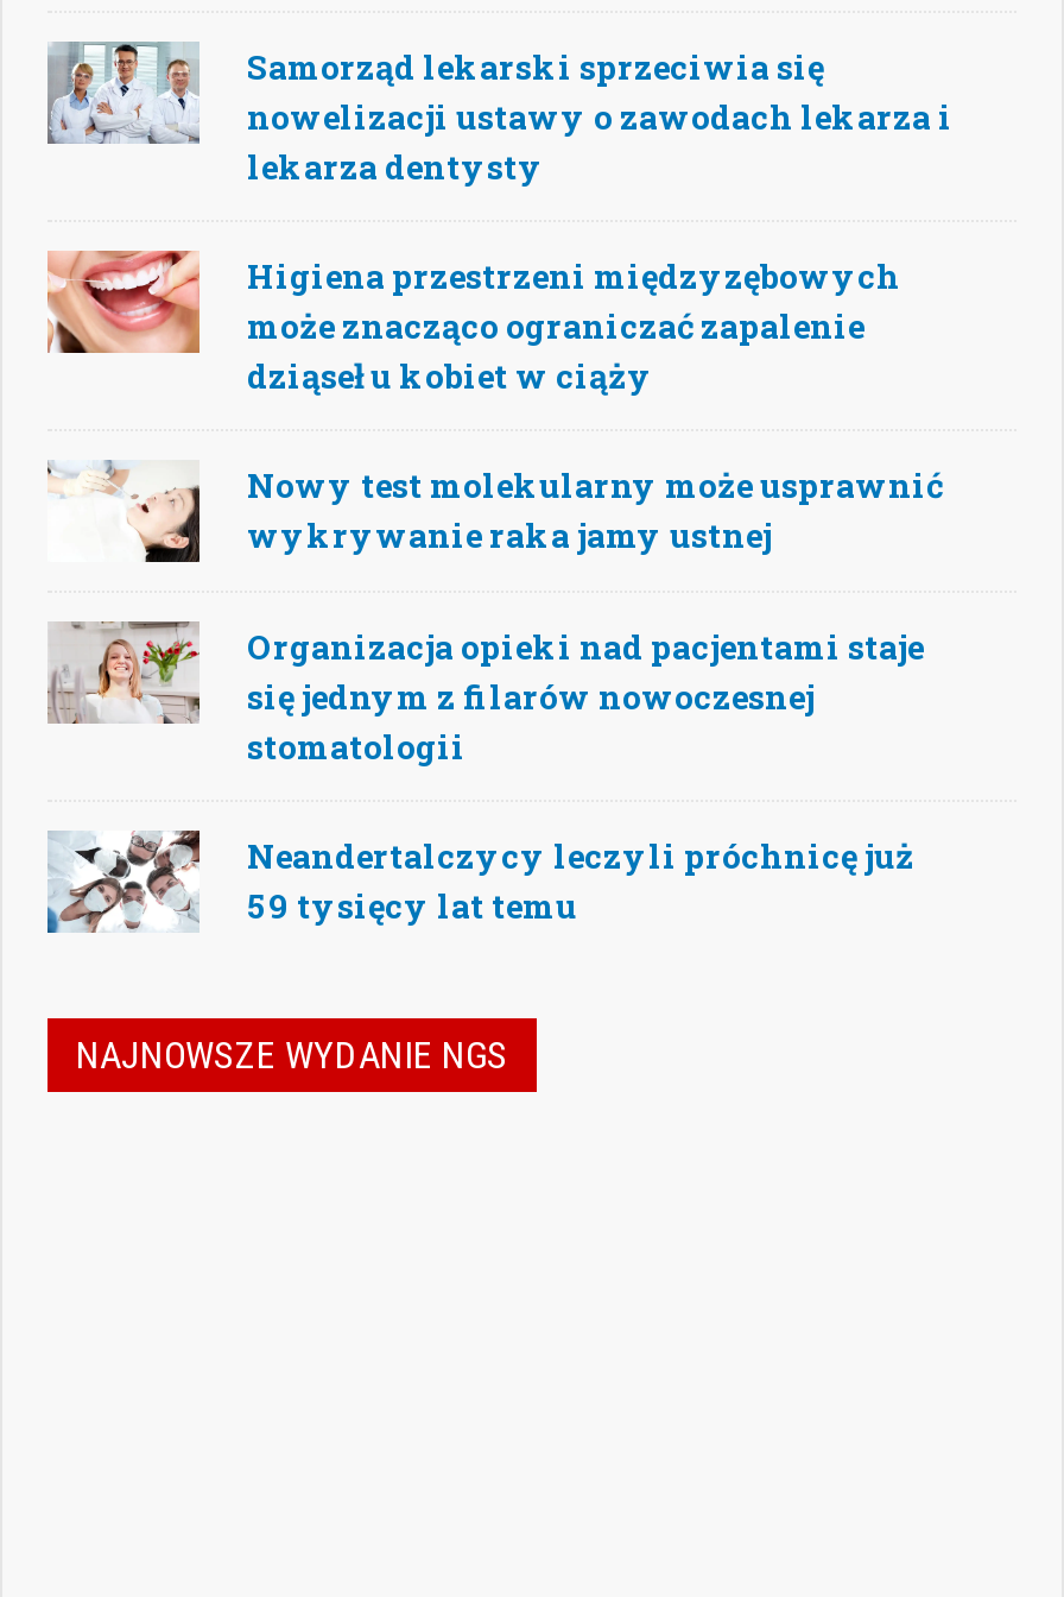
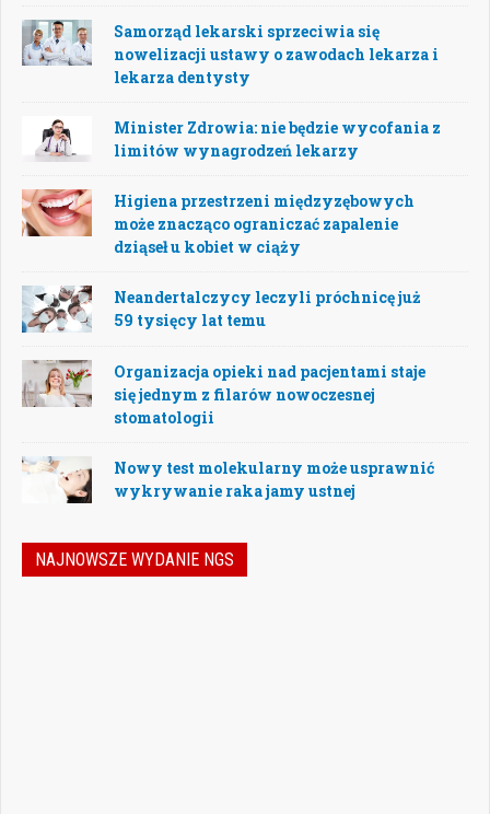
none -> [22,116,441,161] [image] | Minister Zdrowia: nie będzie wycofania z | limitów wynagrodzeń lekarzy
moved [47,459,943,566] -> [22,456,434,504]: [image] | Nowy test molekularny może usprawnić | wykrywanie raka jamy ustnej
moved [45,829,914,936] -> [21,284,421,334]: [image] | Neandertalczycy leczyli próchnicę już | 59 tysięcy lat temu

